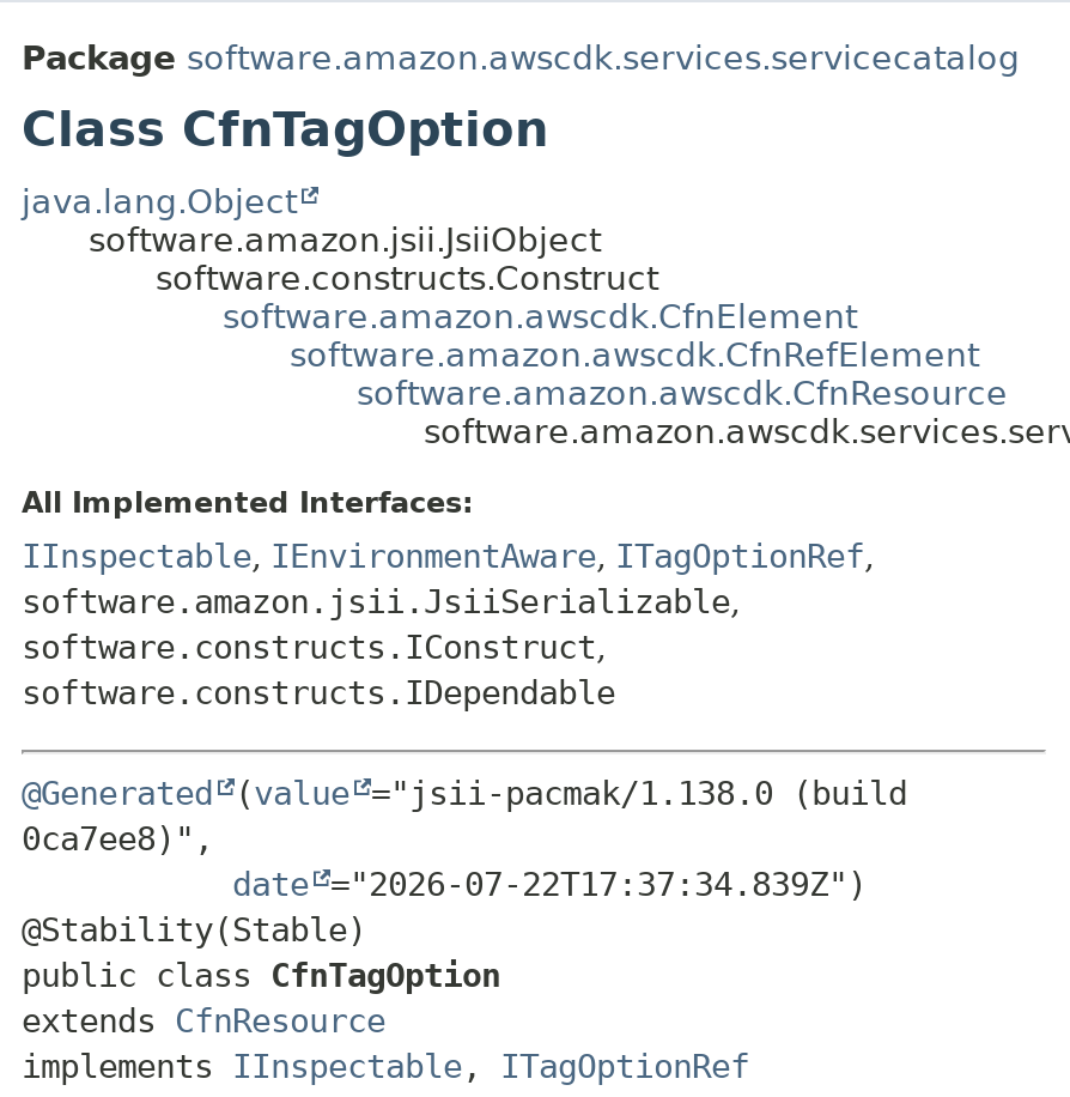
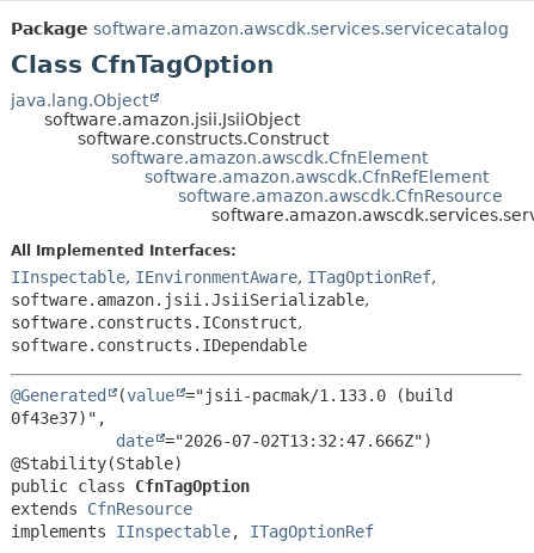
[22,773,907,902] @Generated (value ="jsii-pacmak/1.138.0 (build | 0ca7ee8)", | date ="2026-07-22T17:37:34.839Z") -> [11,385,453,450] @Generated (value ="jsii-pacmak/1.133.0 (build | 0f43e37)", | date ="2026-07-02T13:32:47.666Z")

